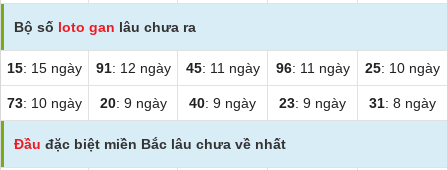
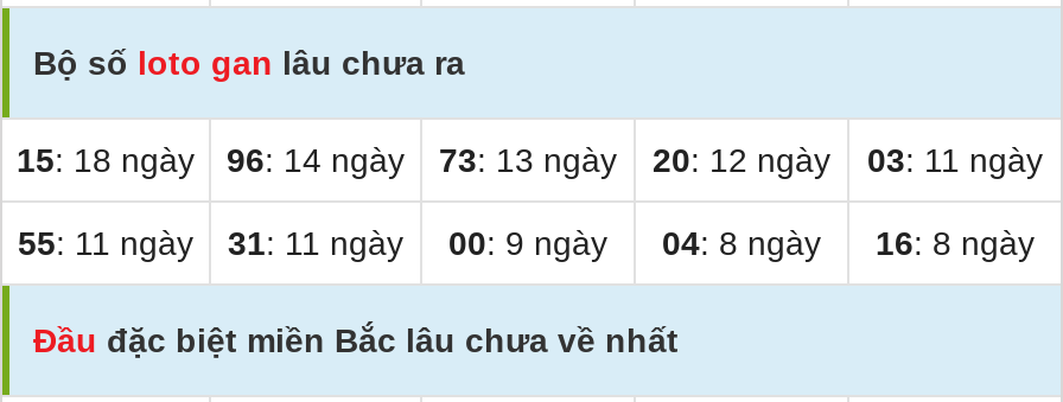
[7,60,82,76] 15: 15 ngày -> [17,141,195,179] 15: 18 ngày
[95,60,170,76] 91: 12 ngày -> [227,141,405,179] 96: 14 ngày
[185,60,259,76] 45: 11 ngày -> [439,141,617,179] 73: 13 ngày
[275,60,349,76] 96: 11 ngày -> [653,141,830,179] 20: 12 ngày
[365,60,440,76] 25: 10 ngày -> [867,141,1043,179] 03: 11 ngày
[7,95,82,111] 73: 10 ngày -> [18,224,193,262] 55: 11 ngày
[99,95,166,111] 20: 9 ngày -> [228,224,403,262] 31: 11 ngày
[189,95,256,111] 40: 9 ngày -> [448,224,607,262] 00: 9 ngày
[279,95,346,111] 23: 9 ngày -> [662,224,821,262] 04: 8 ngày
[369,95,436,111] 31: 8 ngày -> [876,224,1035,262] 16: 8 ngày

